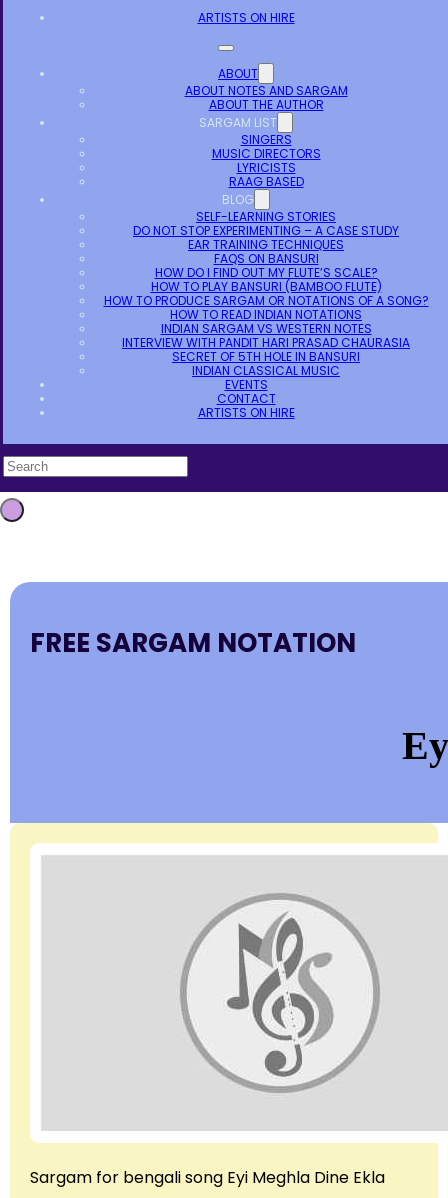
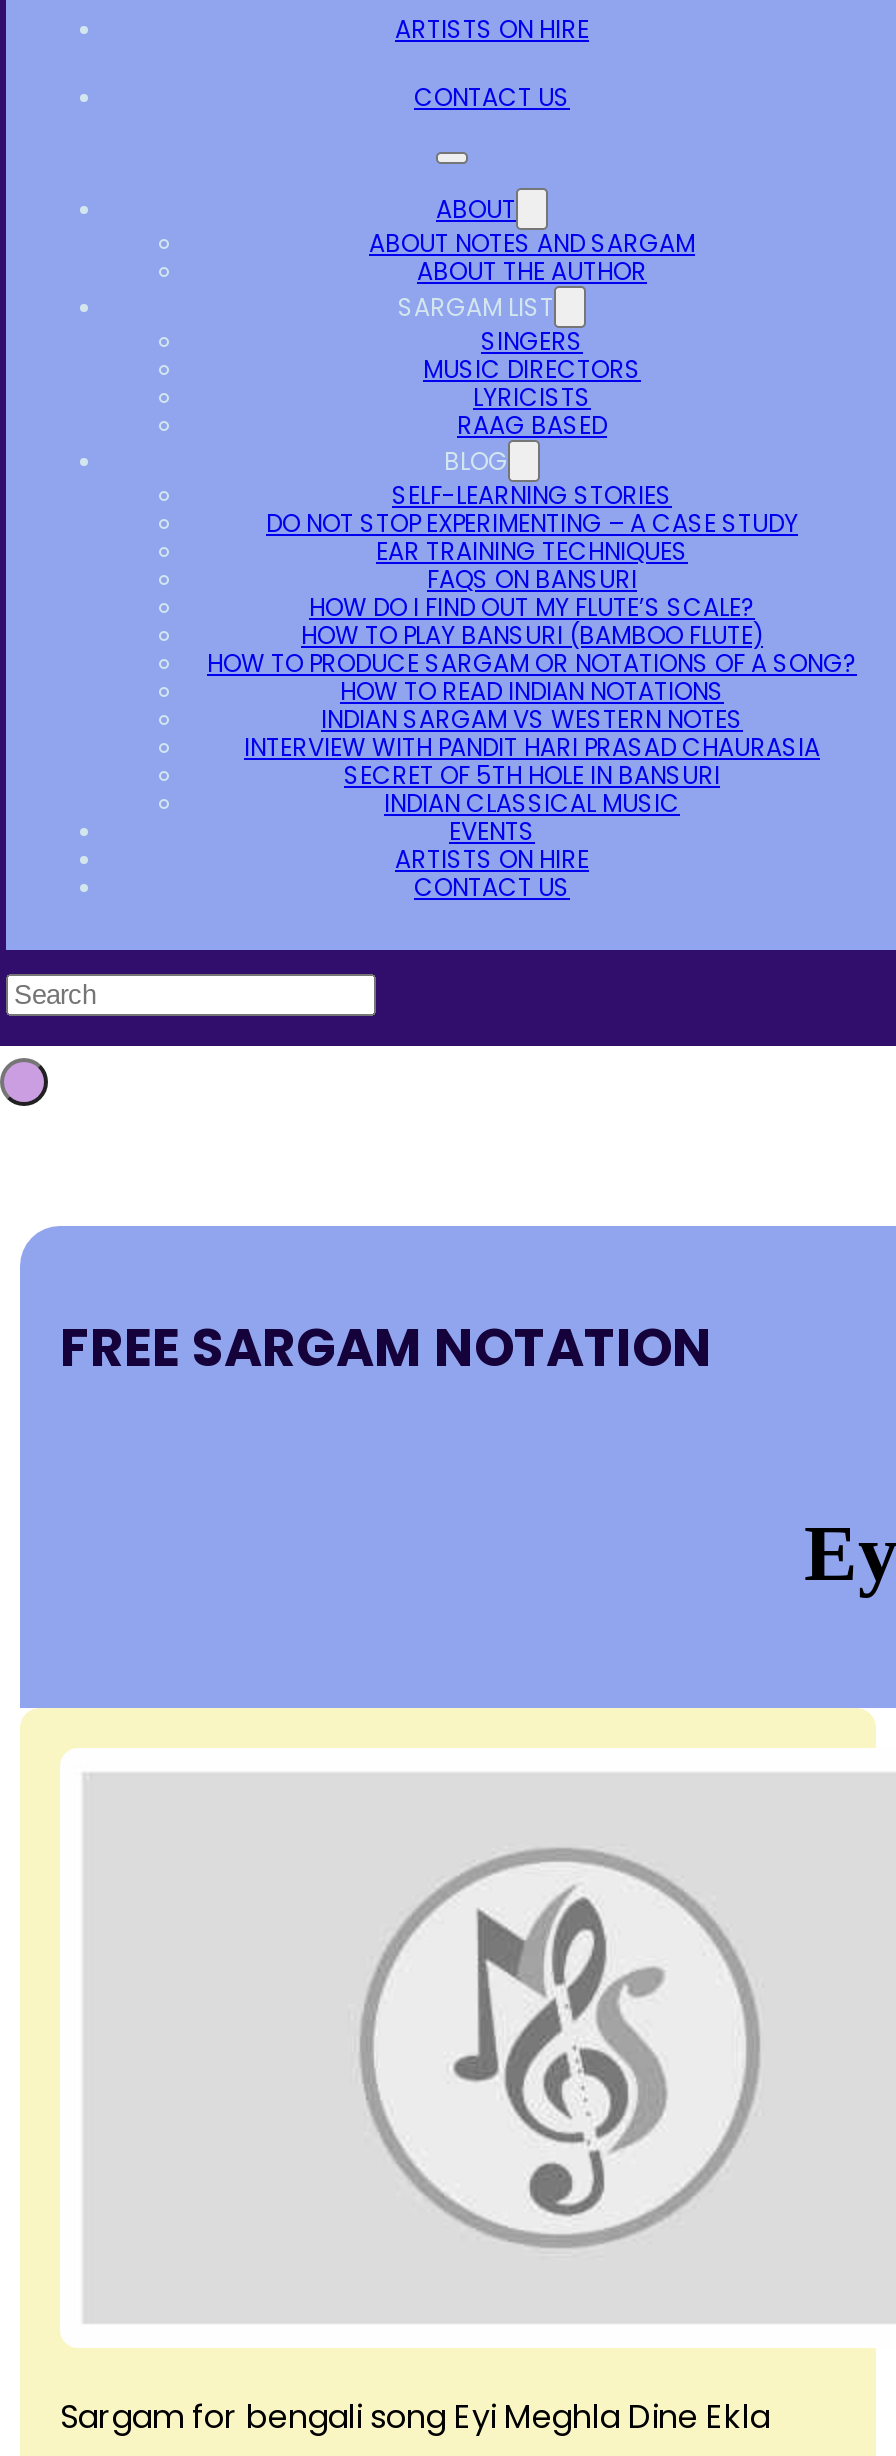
none -> [414,80,570,114] CONTACT US
[216,390,275,407] CONTACT -> none
none -> [414,870,570,904] CONTACT US

